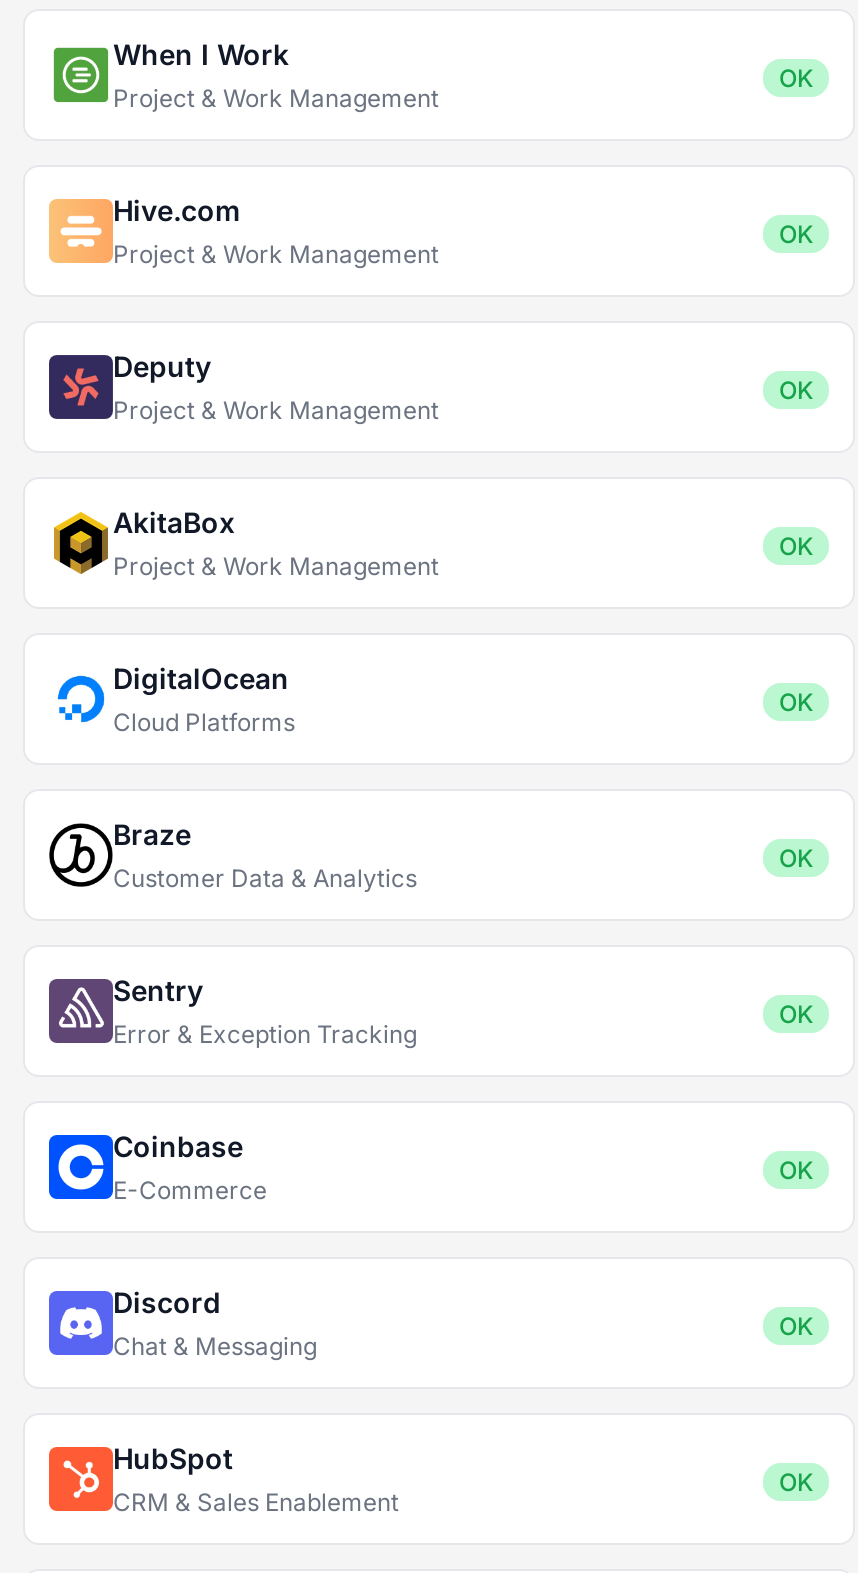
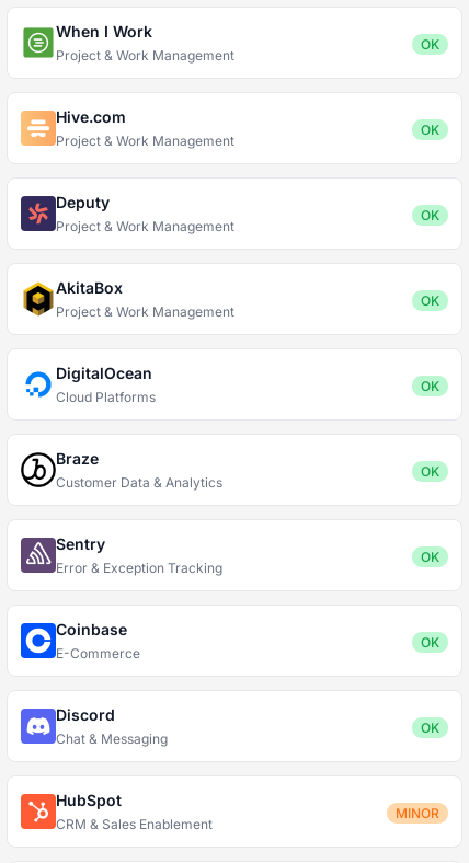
[779,1467,813,1497] OK -> [396,805,439,821] MINOR

